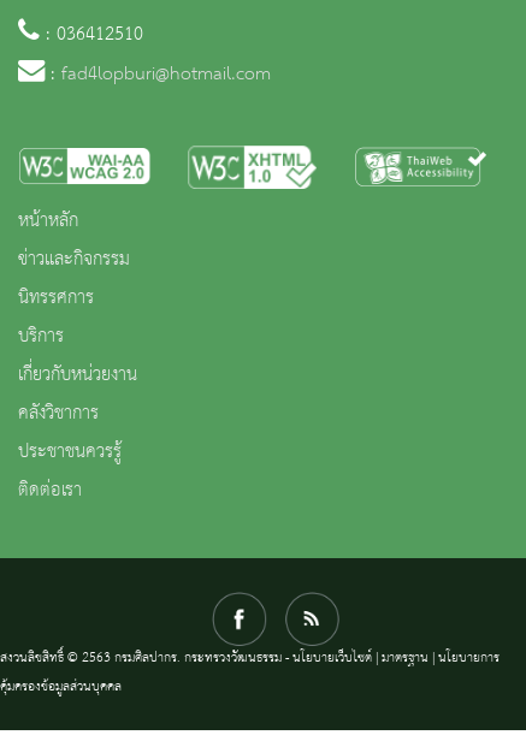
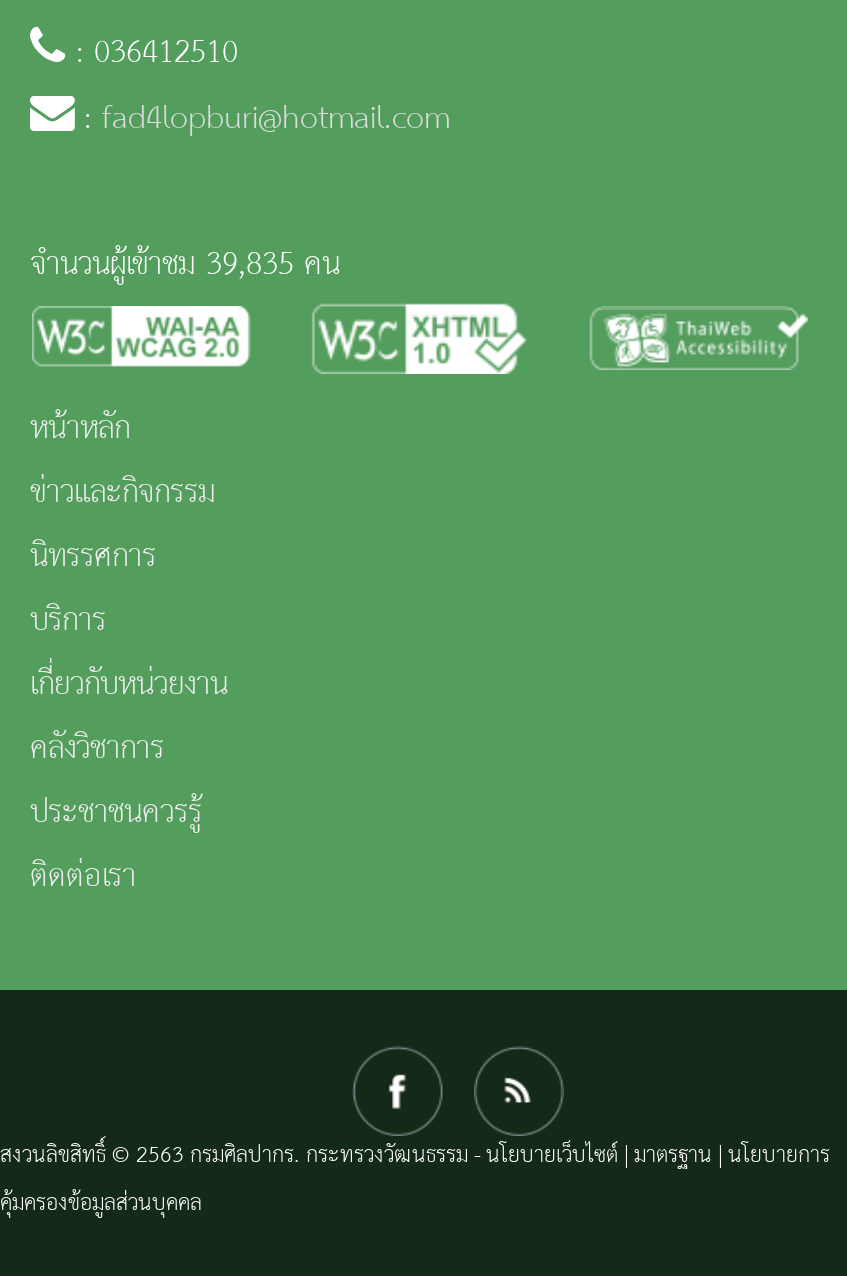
none -> [30,235,340,295] จำนวนผู้เข้าชม 39,835 คน

